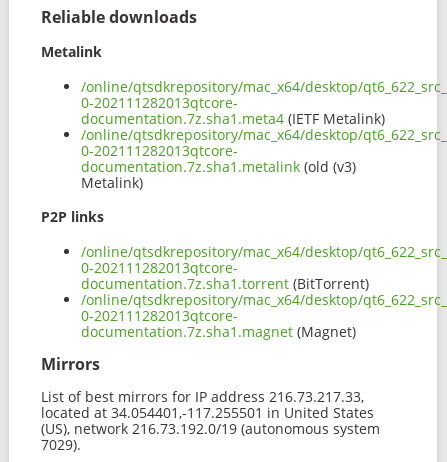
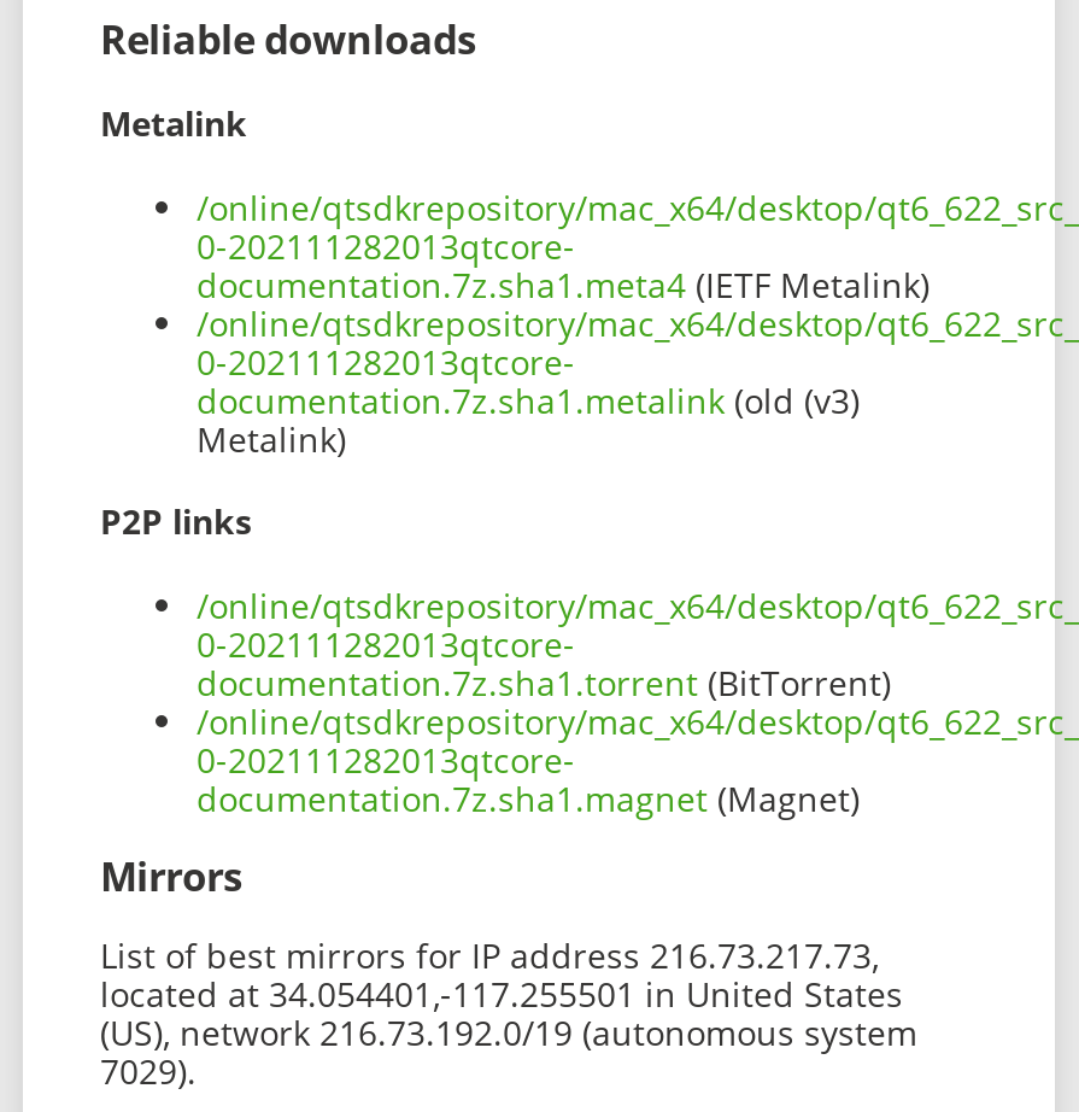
[41,387,364,406] List of best mirrors for IP address 216.73.217.33, -> [100,931,879,977] List of best mirrors for IP address 216.73.217.73,

